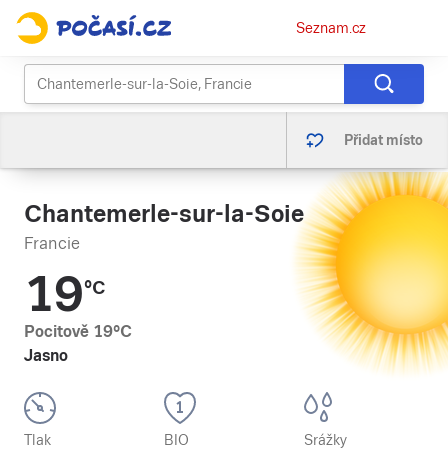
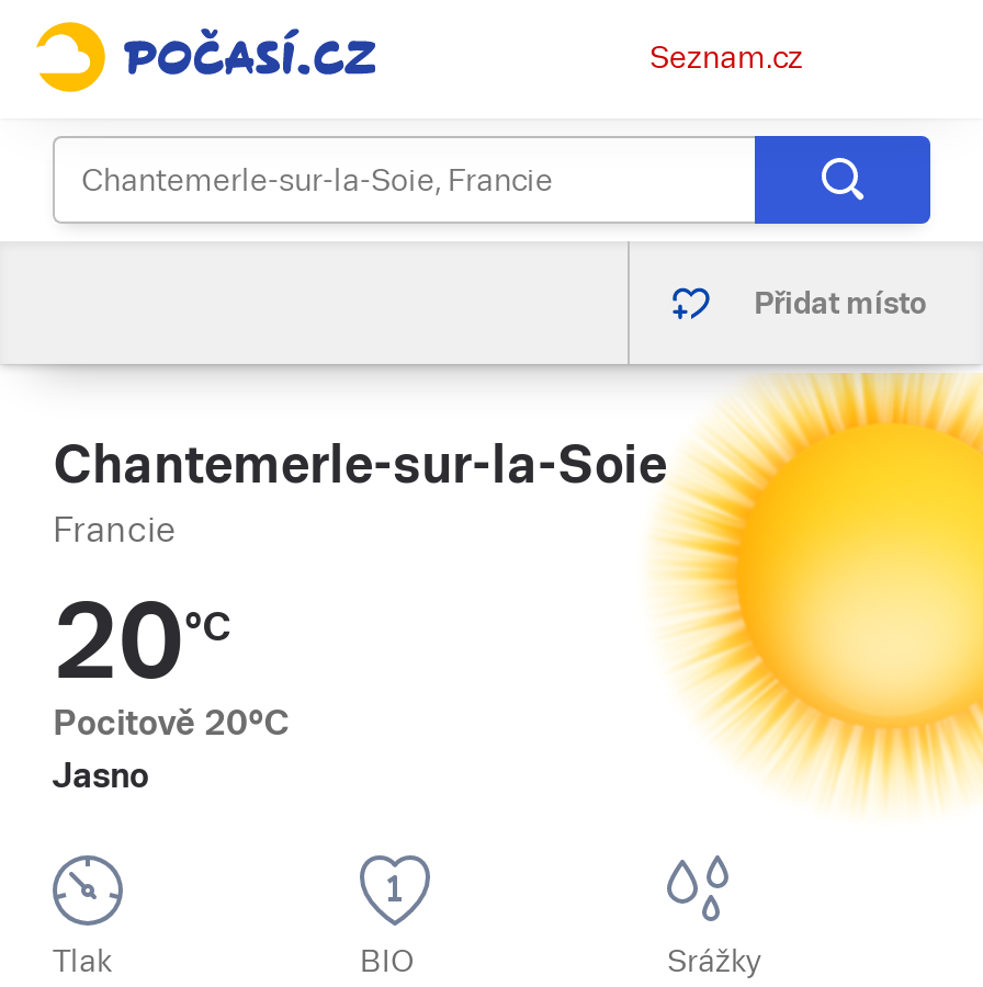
[24,267,105,322] 19°C -> [53,581,230,702] 20°C
[24,322,132,341] Pocitově 19°C -> [53,702,290,744] Pocitově 20°C

